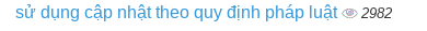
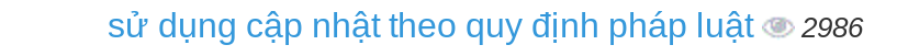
[15,3,392,22] sử dụng cập nhật theo quy định pháp luật 2982 -> [108,7,863,44] sử dụng cập nhật theo quy định pháp luật 2986

